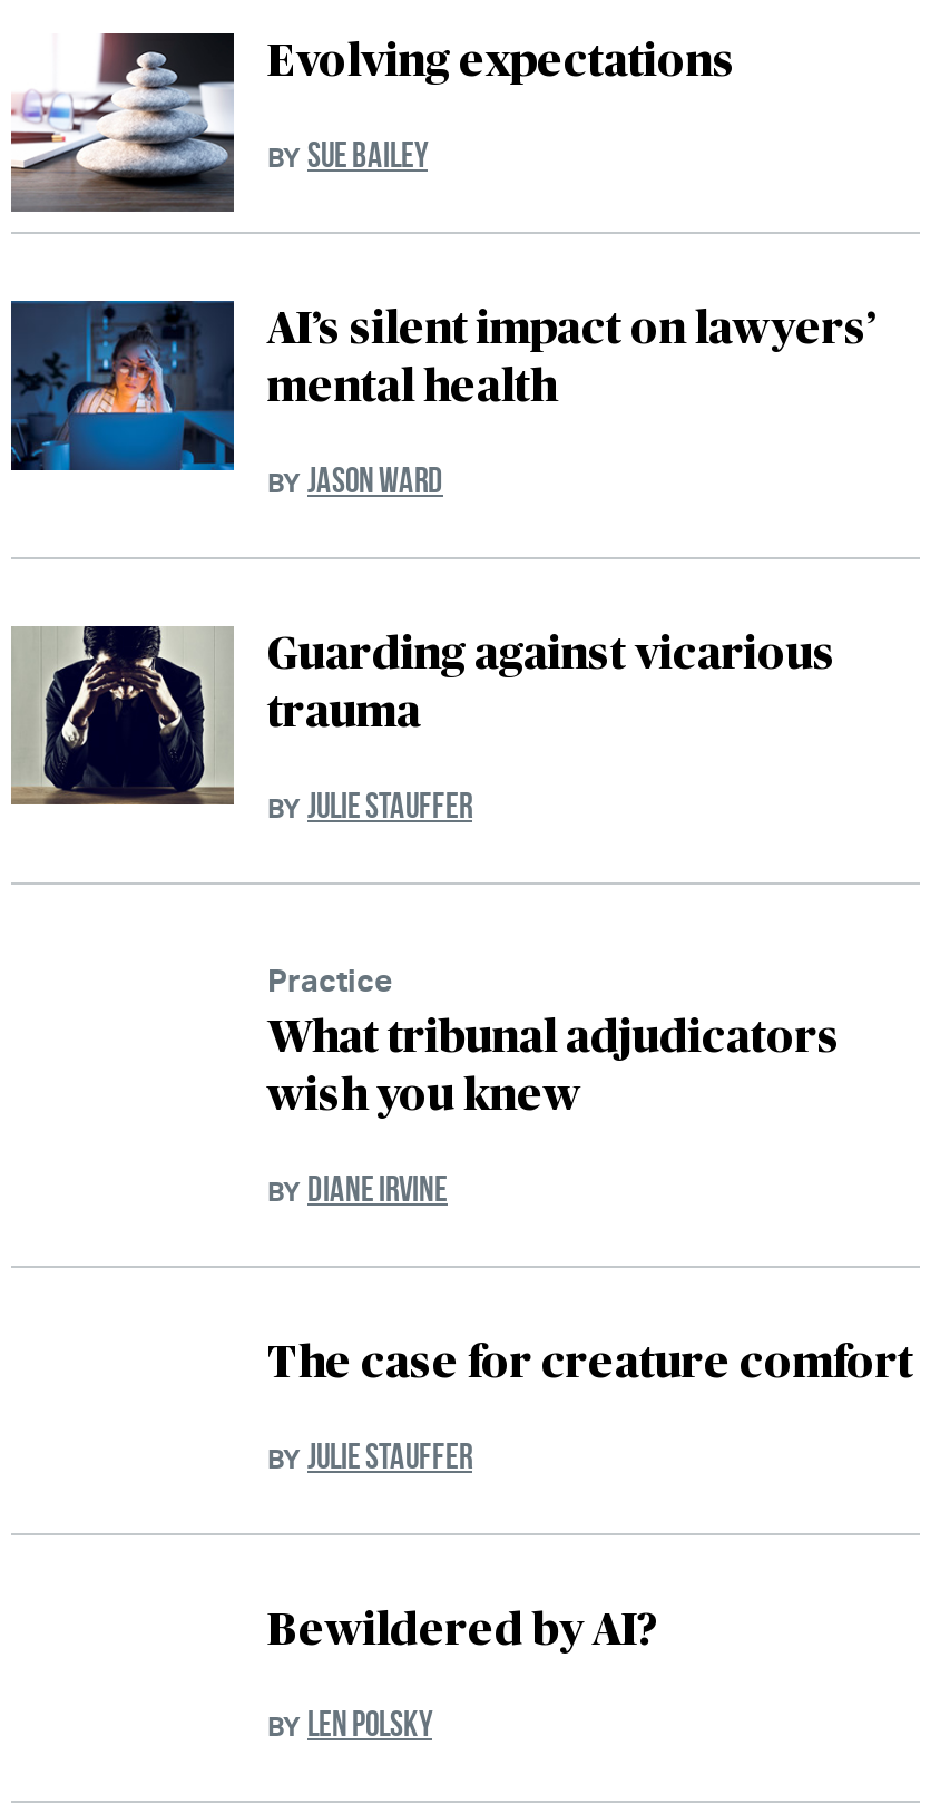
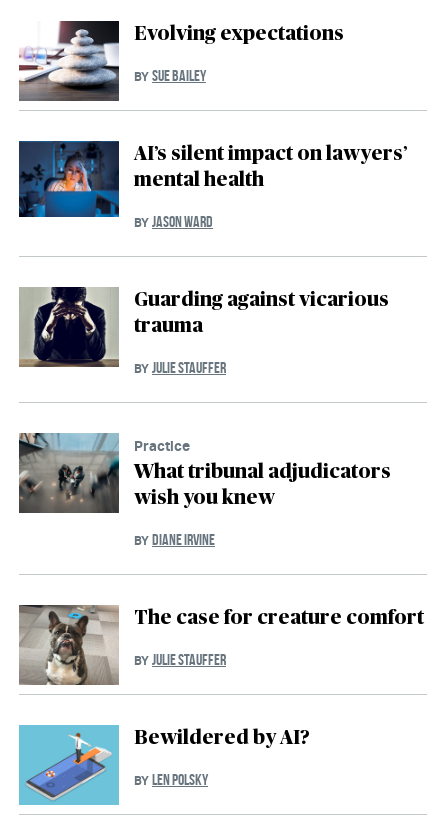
none -> [18,432,120,514] [image]
none -> [18,604,120,686] [image]
none -> [18,724,120,806] [image]

